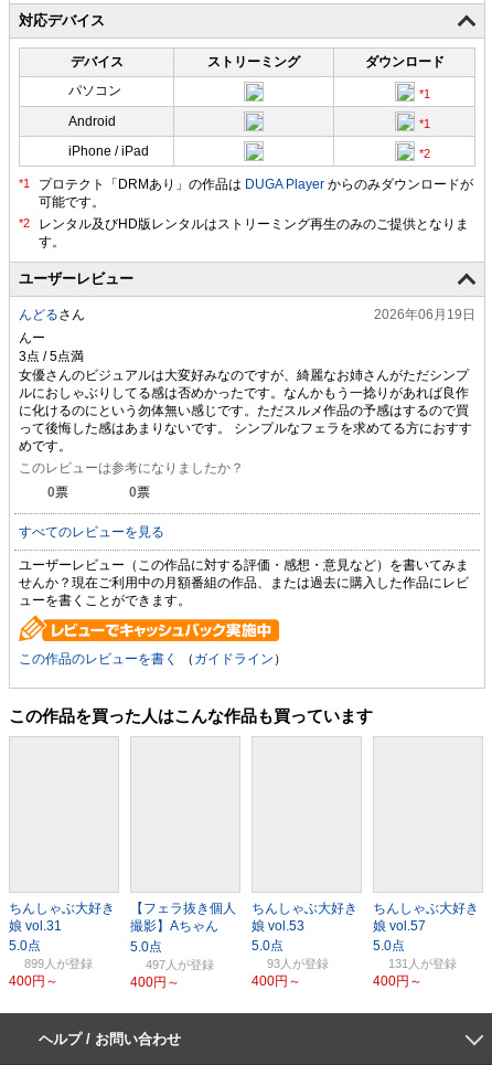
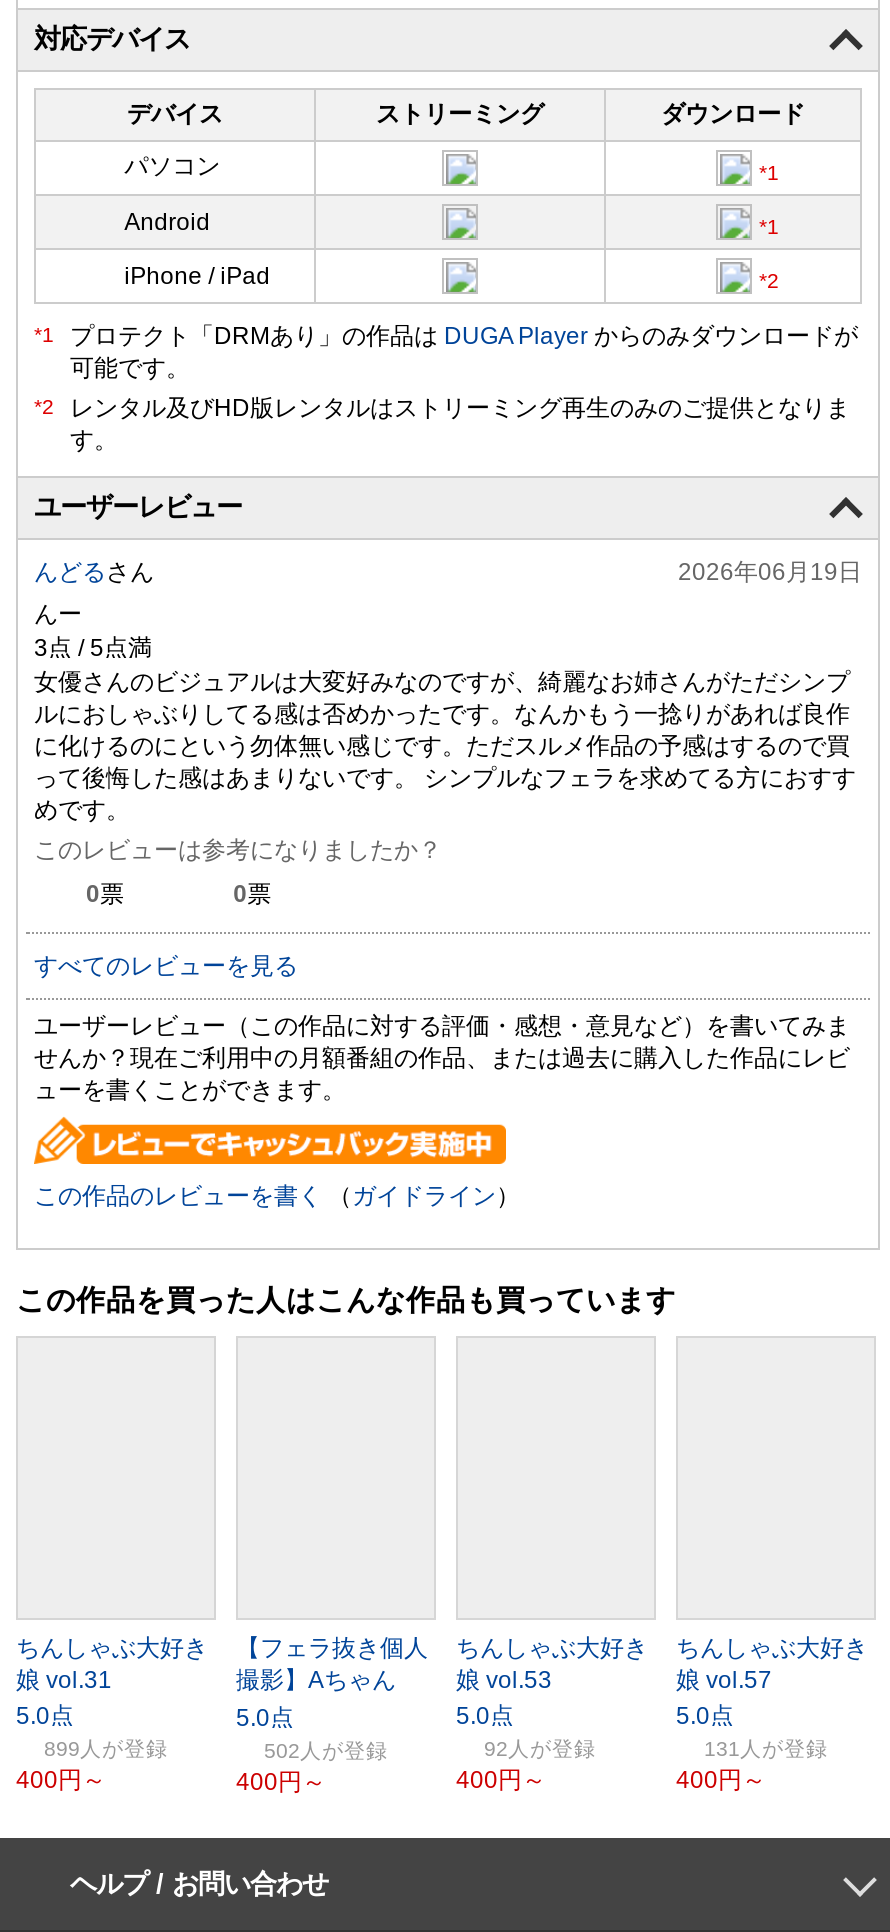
[146,958,178,972] 497人 -> [264,1739,322,1763] 502人
[267,957,292,970] 93人 -> [484,1736,530,1760] 92人

